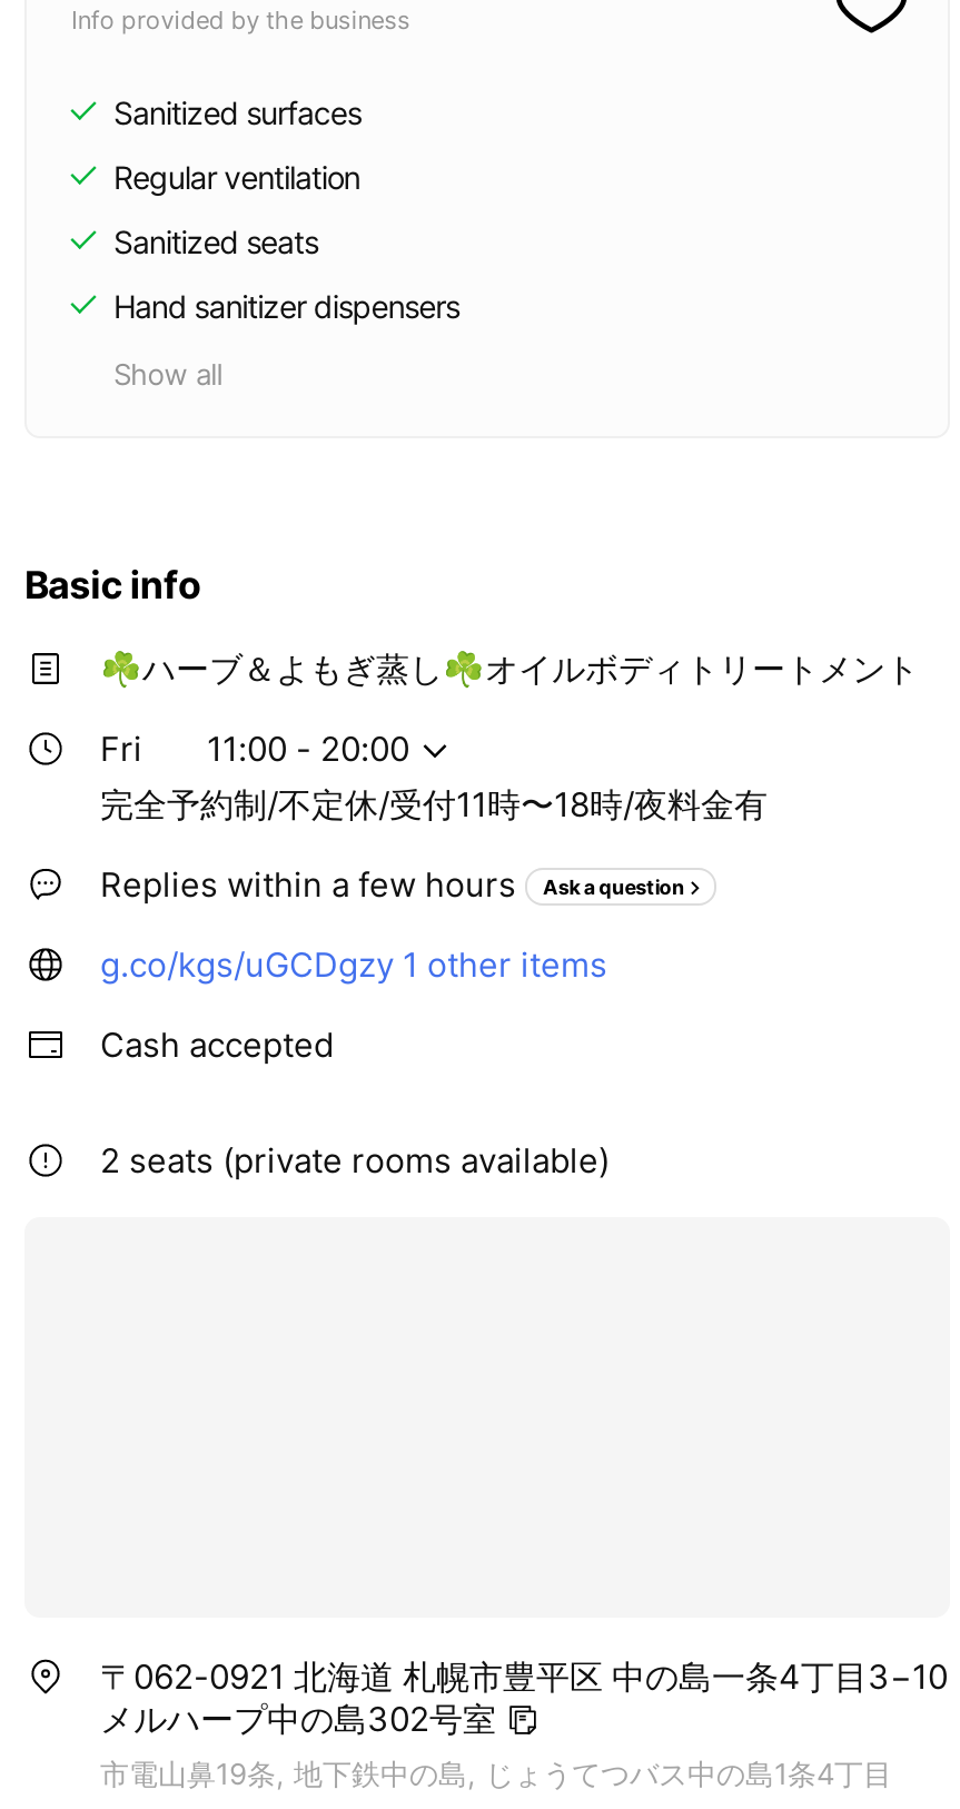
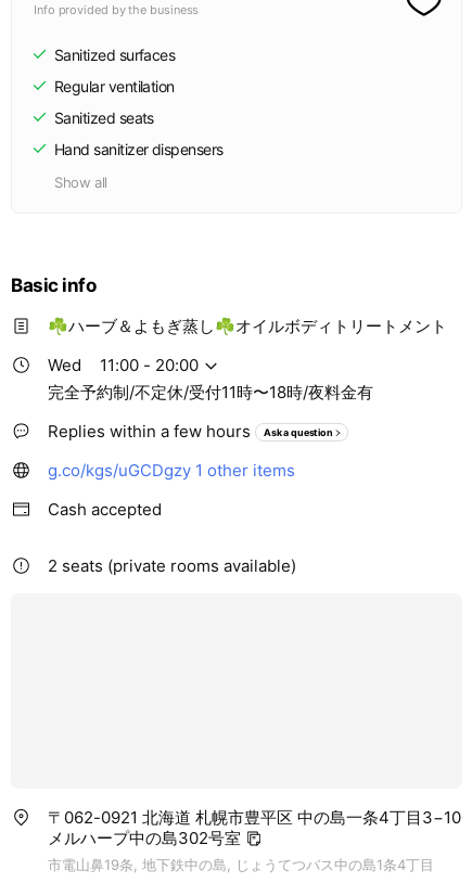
[100,728,142,771] Fri -> [48,355,81,376] Wed

